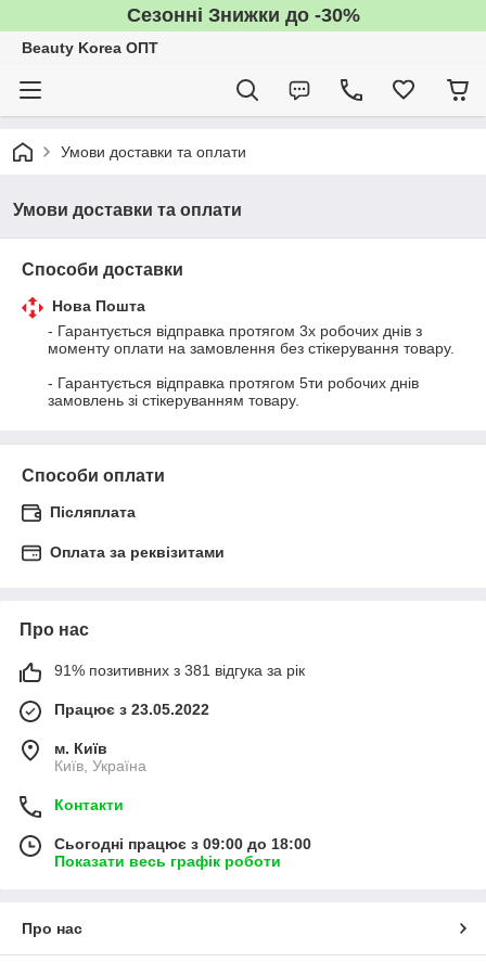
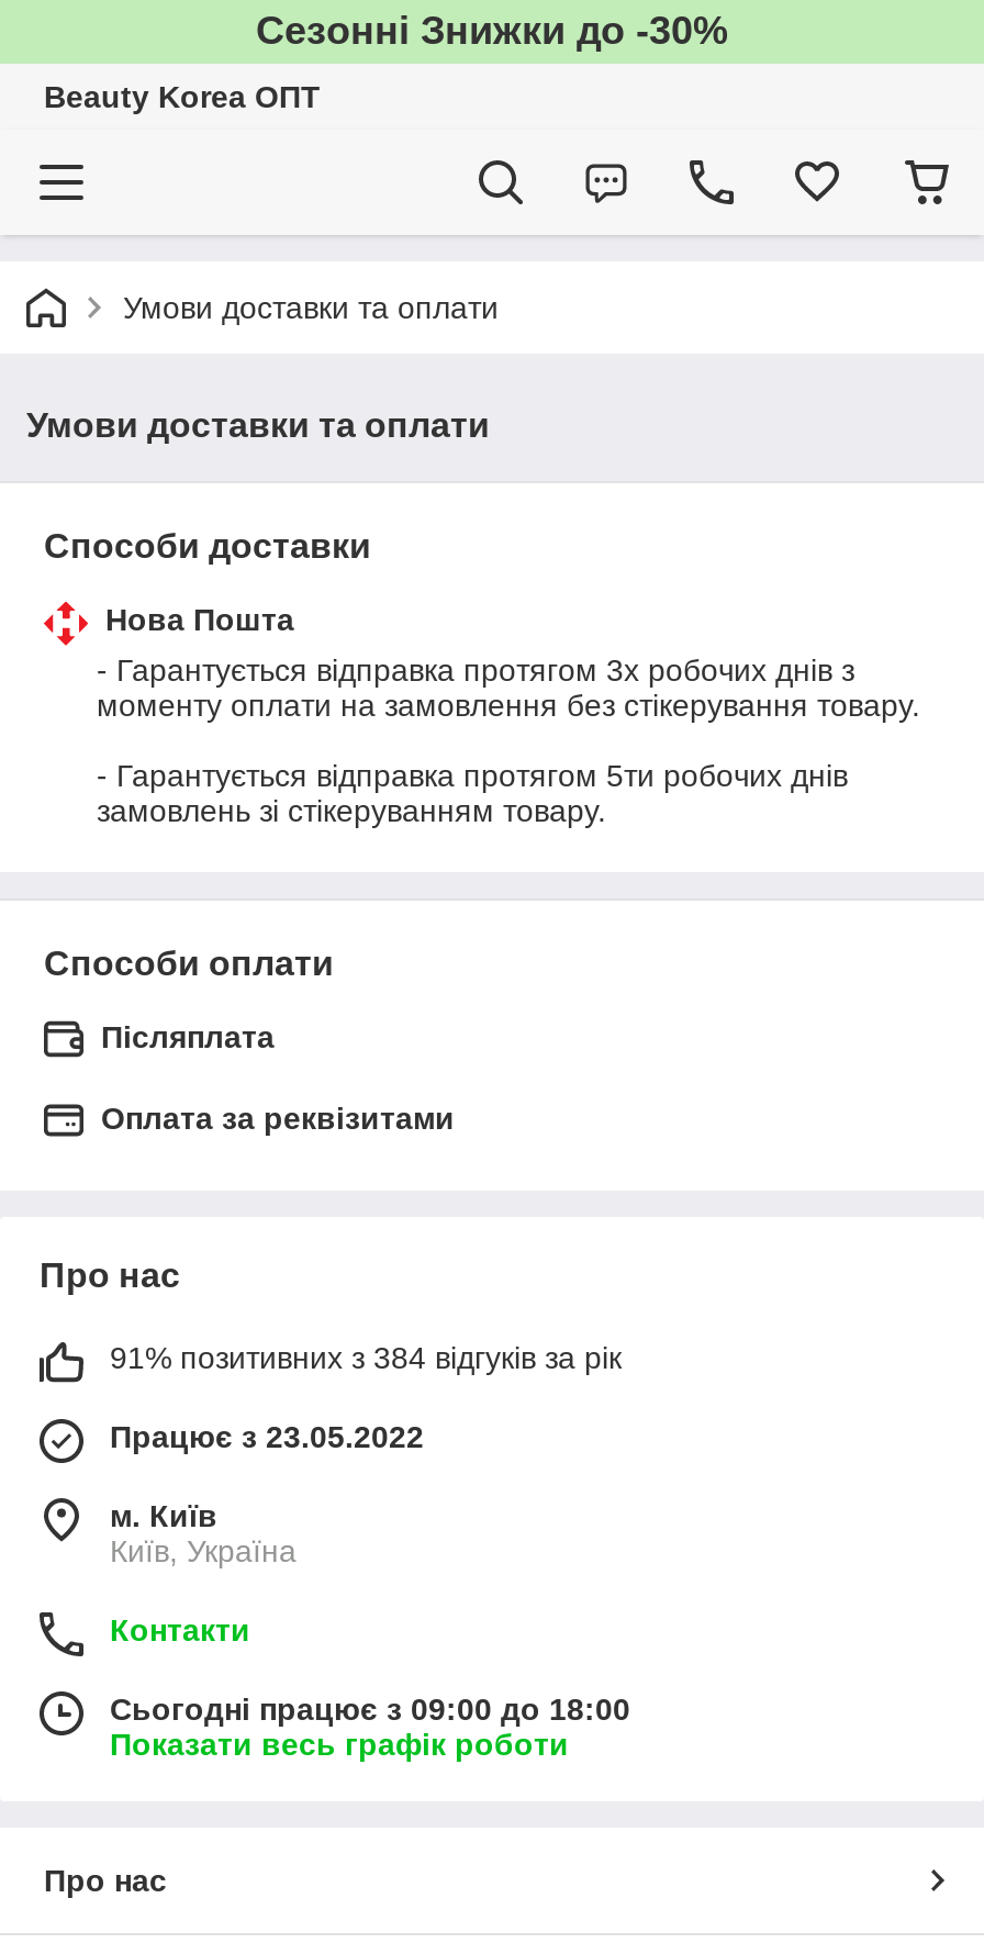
[54,662,305,679] 91% позитивних з 381 відгука за рік -> [110,1340,622,1375] 91% позитивних з 384 відгуків за рік

